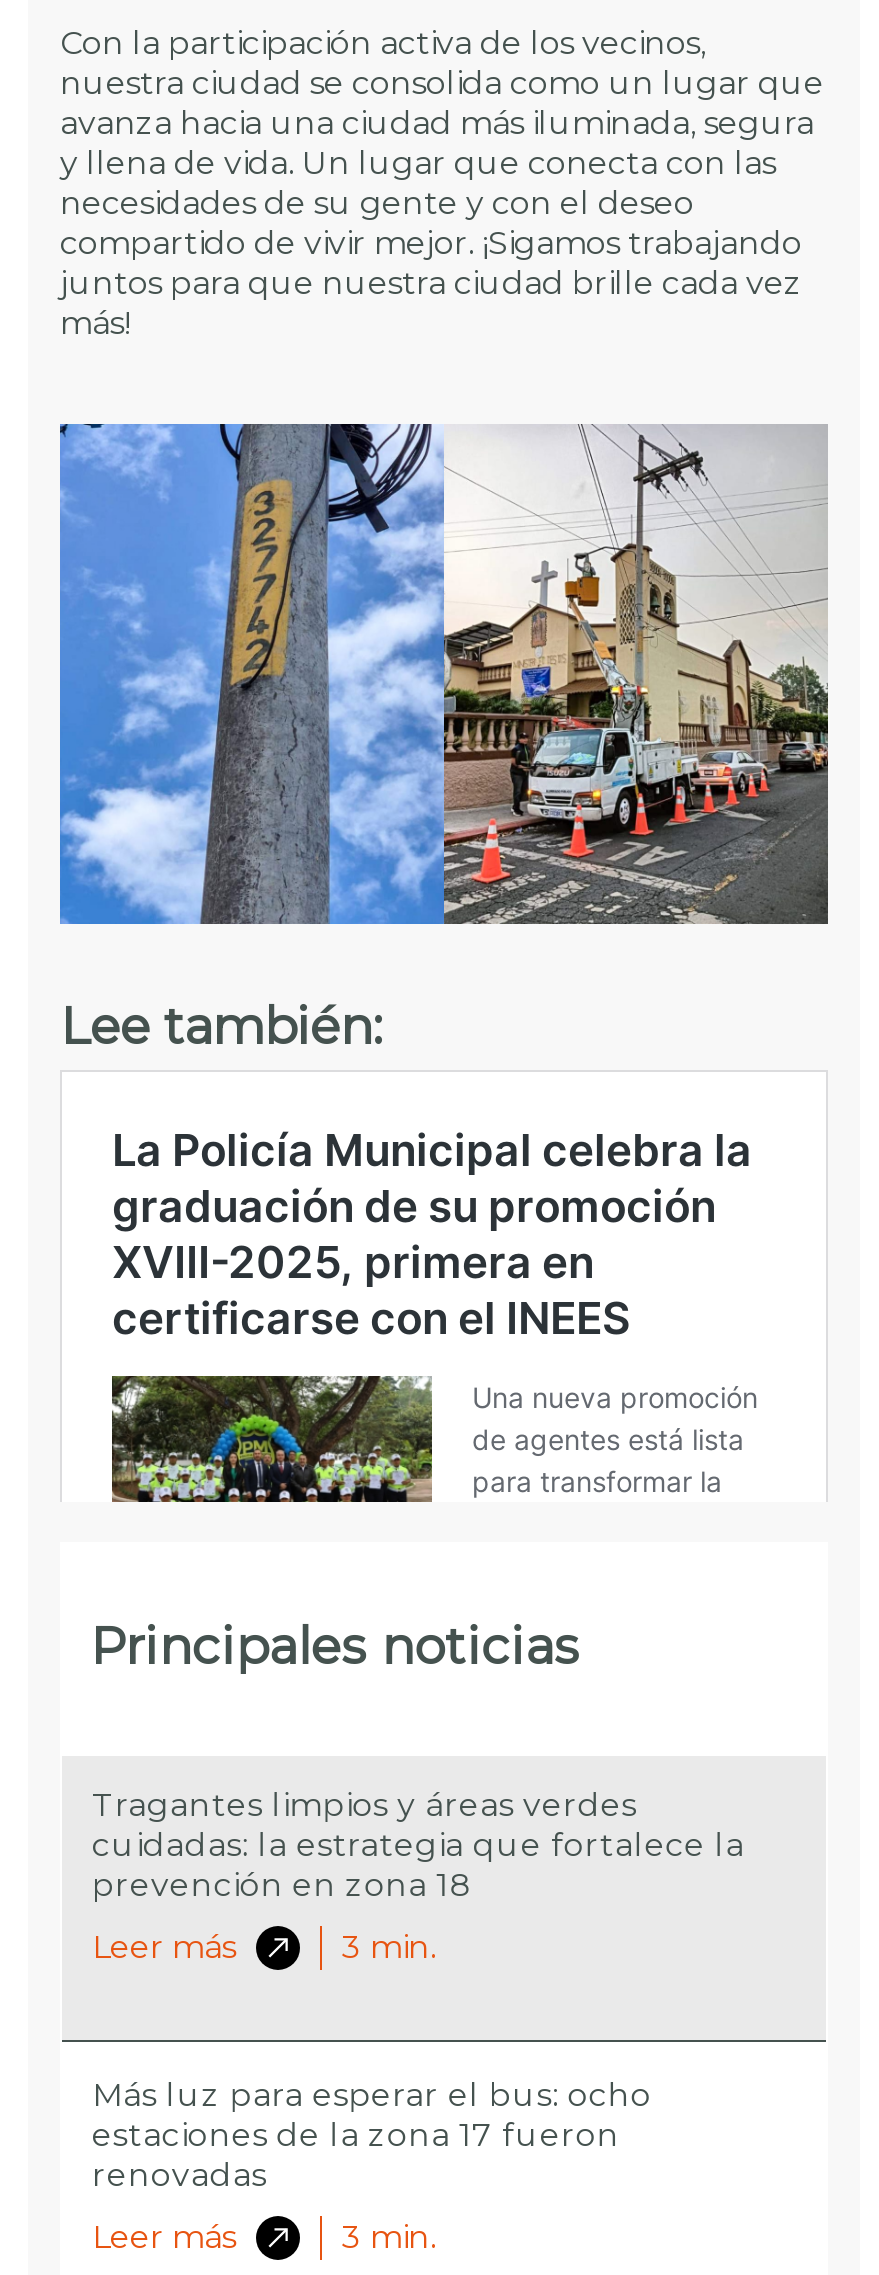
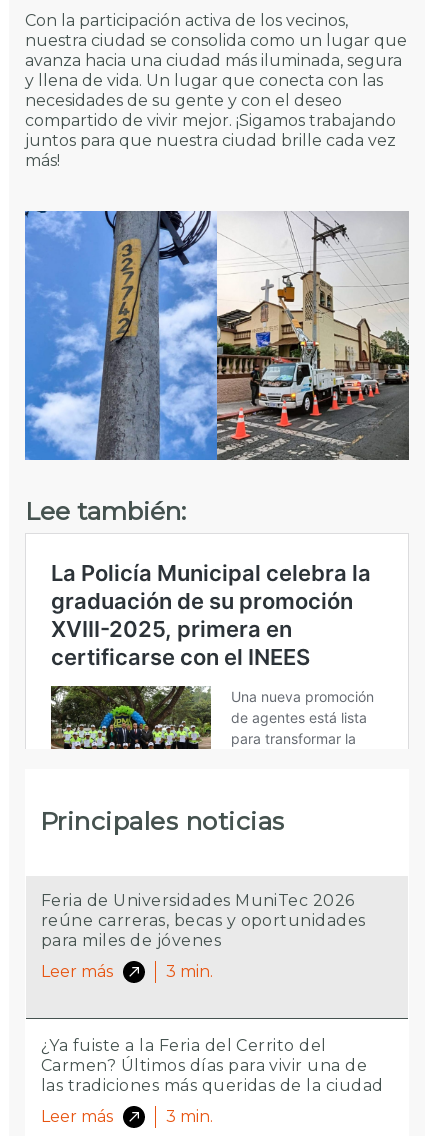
[92,1785,744,1903] Tragantes limpios y áreas verdes | cuidadas: la estrategia que fortalece la | prevención en zona 18 -> [41,891,366,950] Feria de Universidades MuniTec 2026 | reúne carreras, becas y oportunidades | para miles de jóvenes
[92,2075,652,2193] Más luz para esperar el bus: ocho | estaciones de la zona 17 fueron | renovadas -> [41,1036,384,1095] ¿Ya fuiste a la Feria del Cerrito del | Carmen? Últimos días para vivir una de | las tradiciones más queridas de la ciudad

